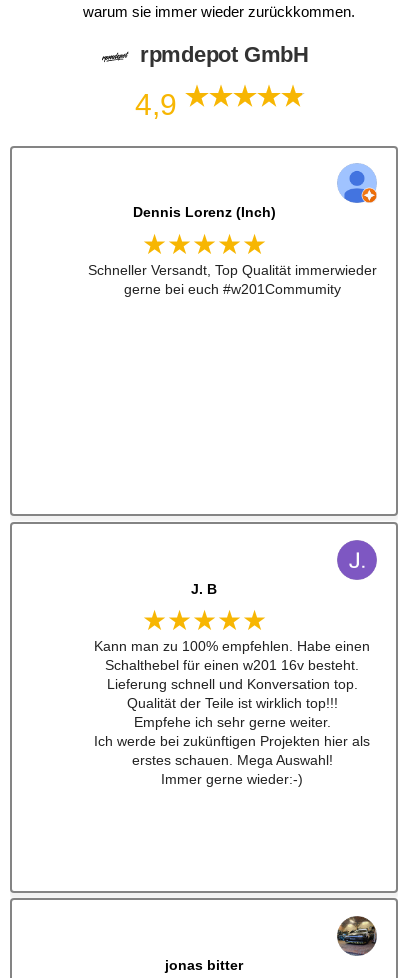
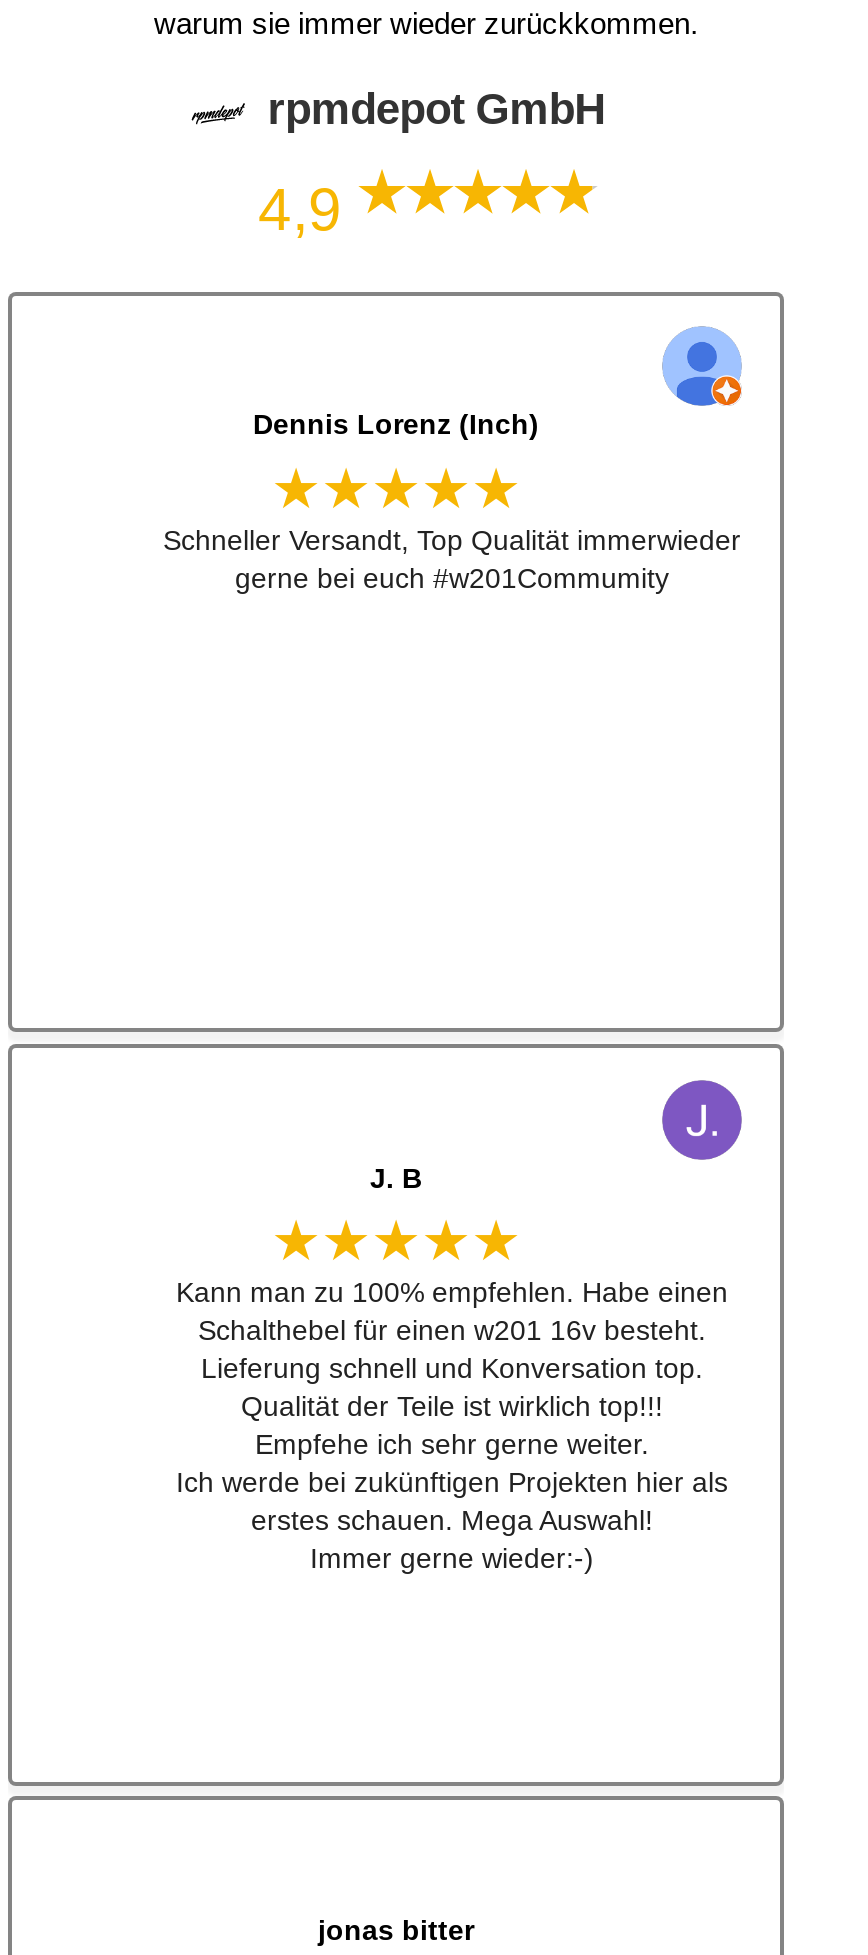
[336,915,378,957] [image] -> none

